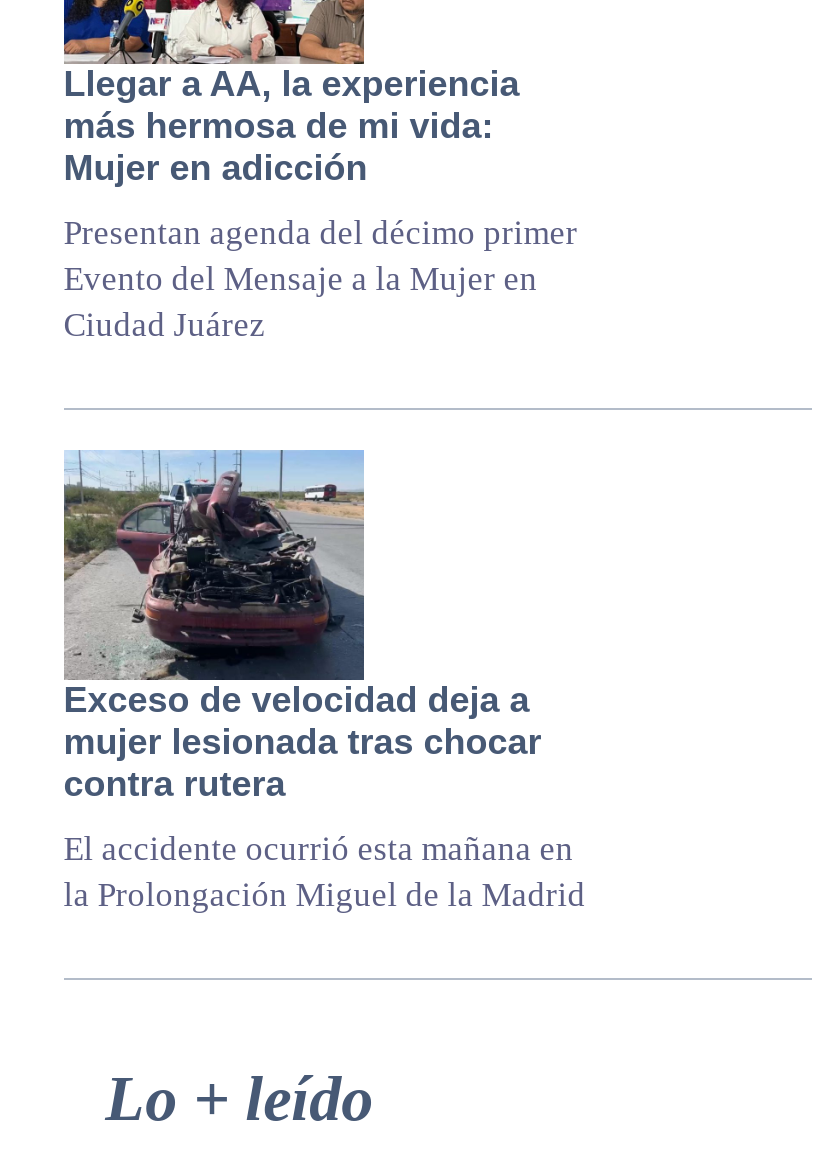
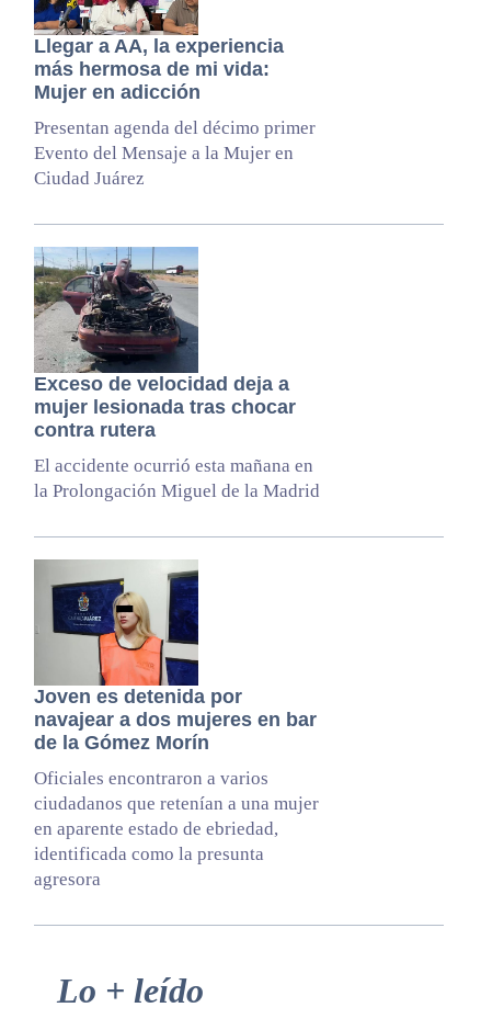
none -> [33,559,319,889] [image] | Joven es detenida por | navajear a dos mujeres en bar | de la Gómez Morín | Oficiales encontraron a varios | ciudadanos que retenían a una mujer | en aparente estado de ebriedad, | identificada como la presunta | agresora

